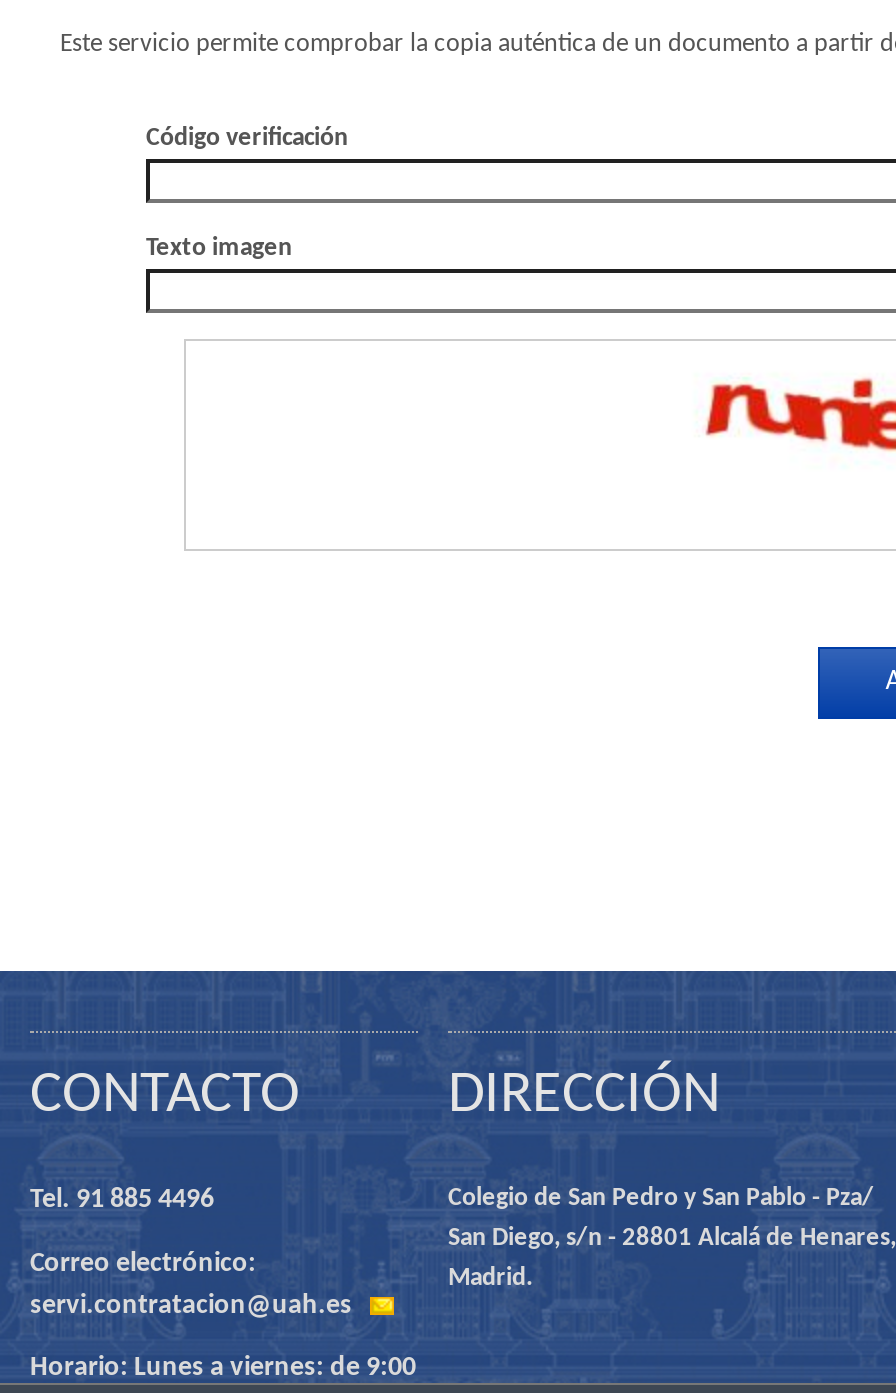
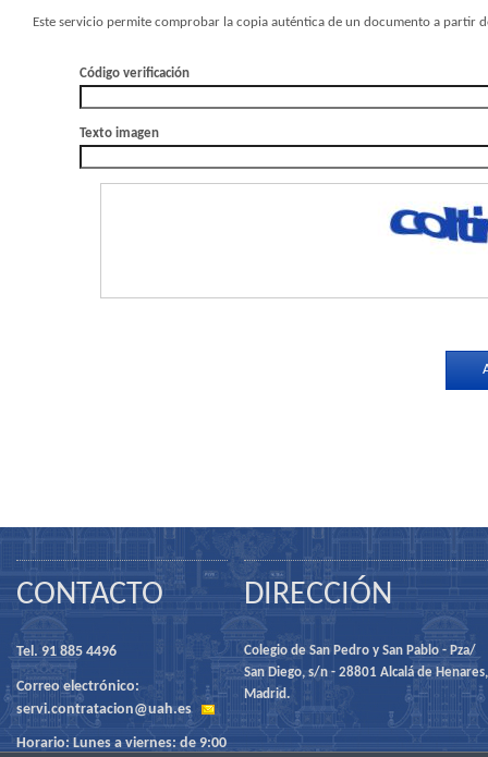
[704,377,890,453] [image] -> [385,205,485,245] [image]

